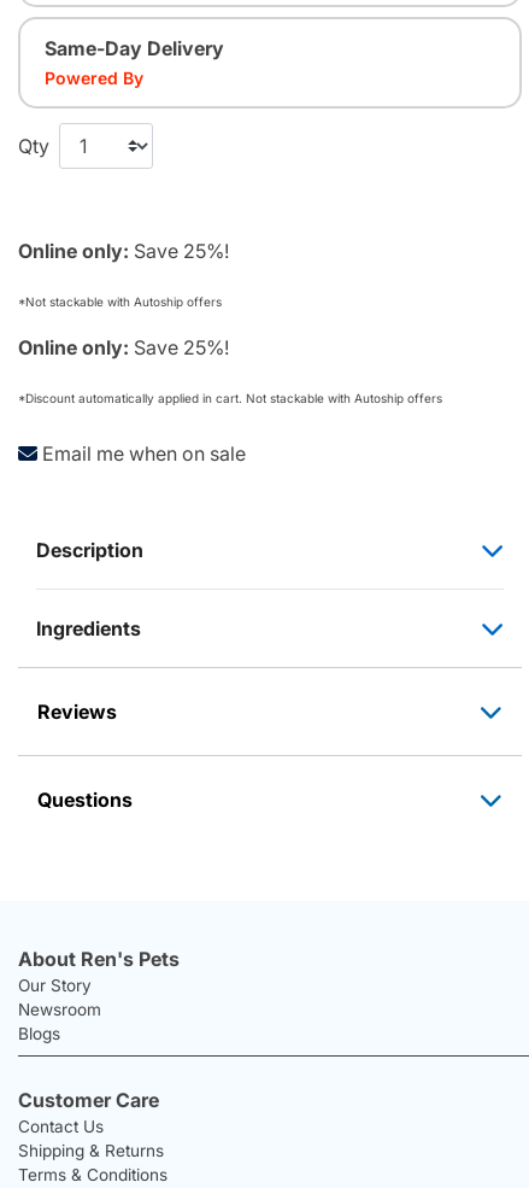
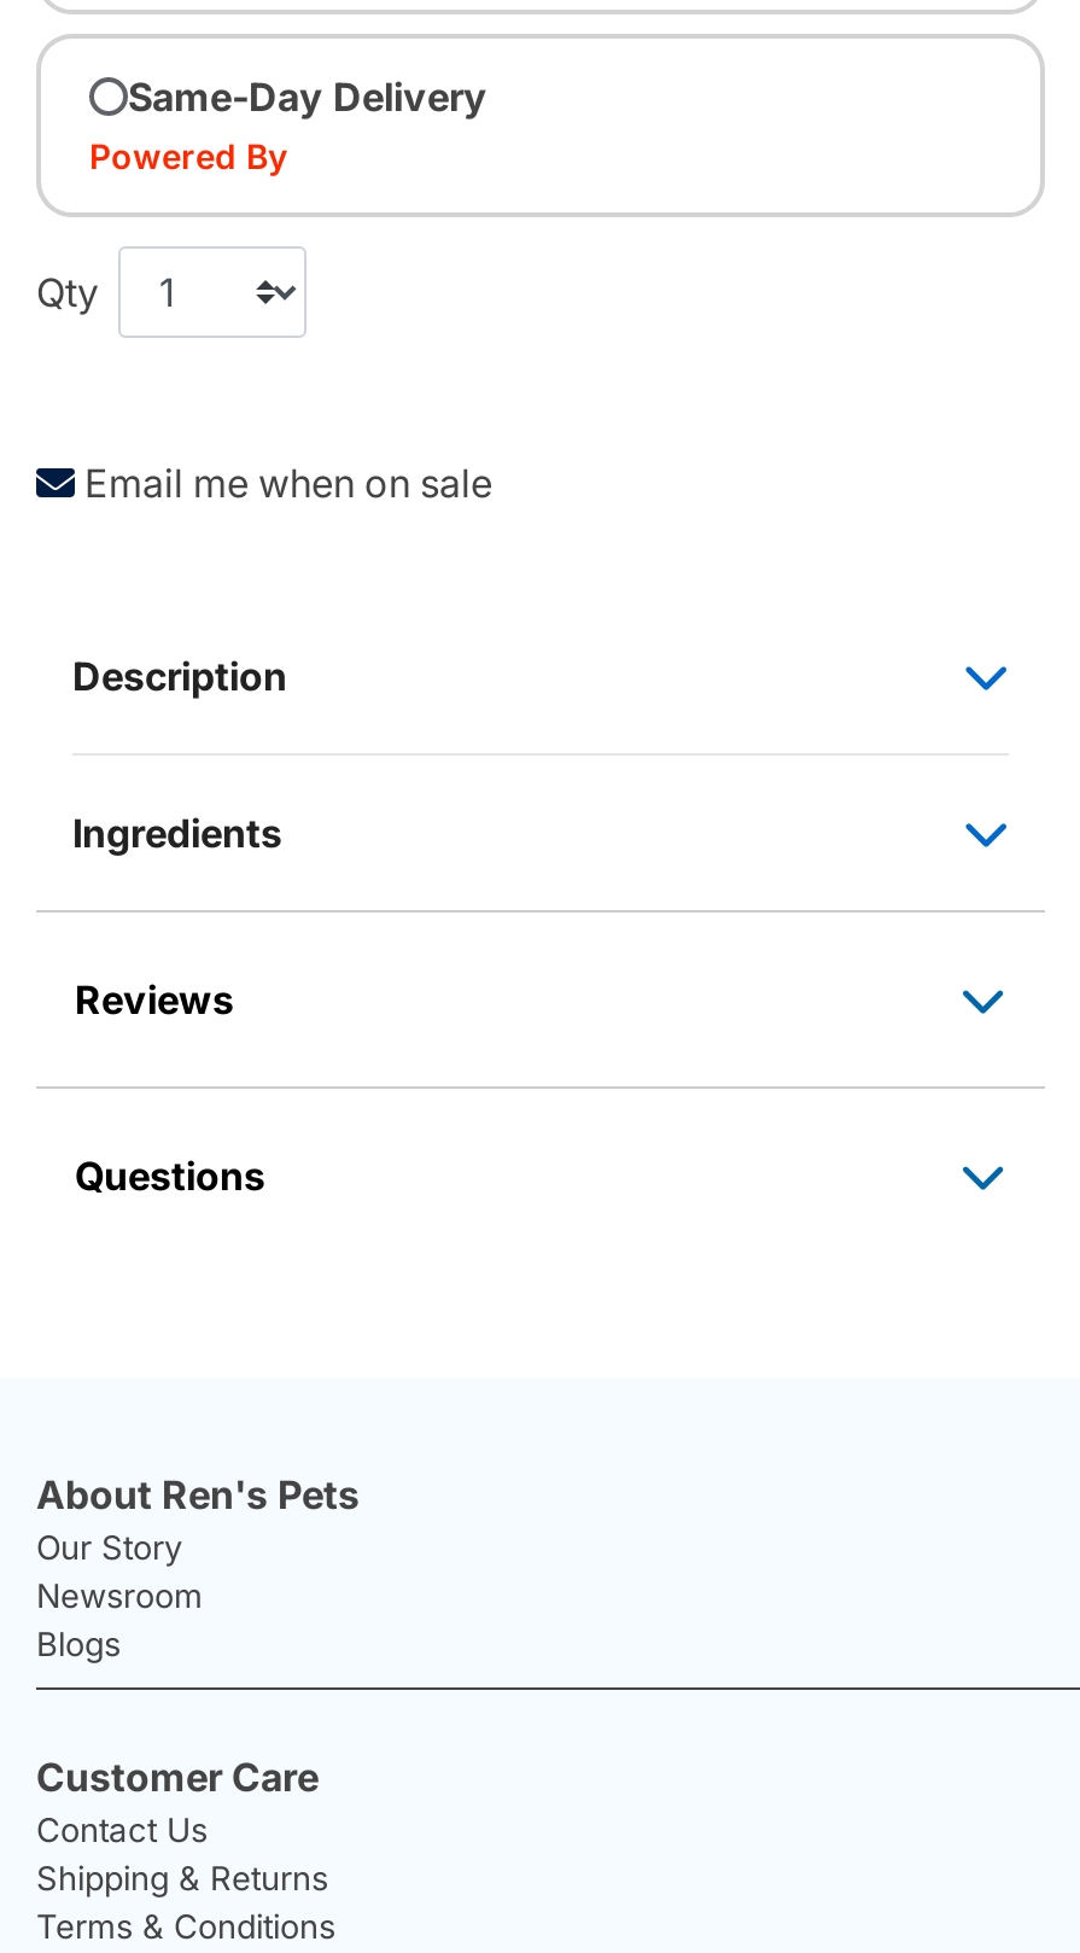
[18,239,442,405] Online only: Save 25%! | *Not stackable with Autoship offers | Online only: Save 25%! | *Discount automatically applied in cart. Not stackable with Autoship offers -> none

